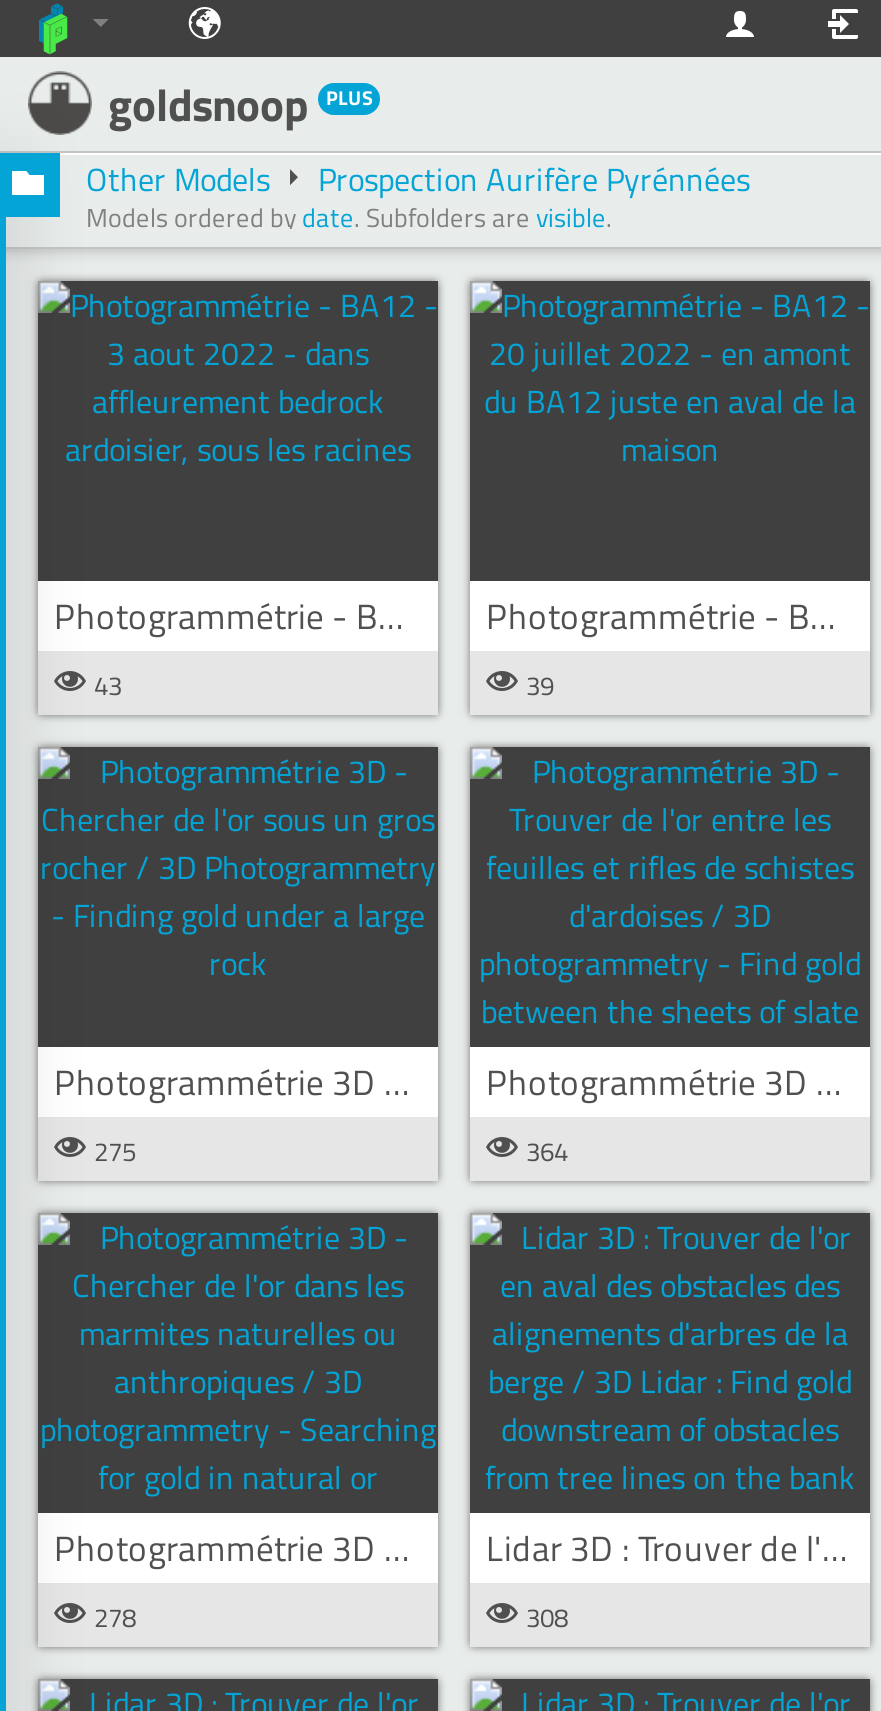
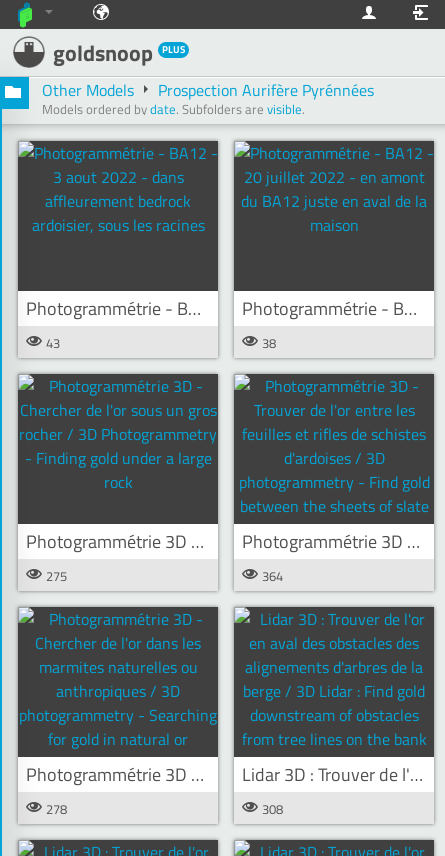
[526,665,554,705] 39 -> [262,333,276,353] 38

